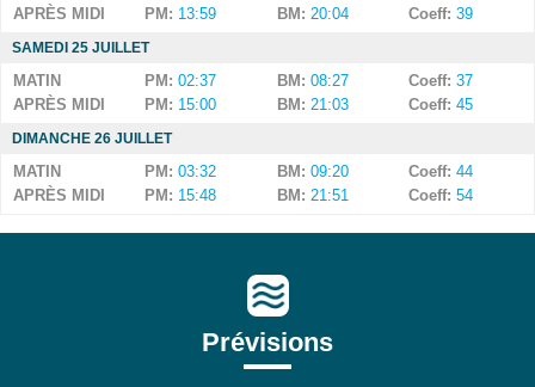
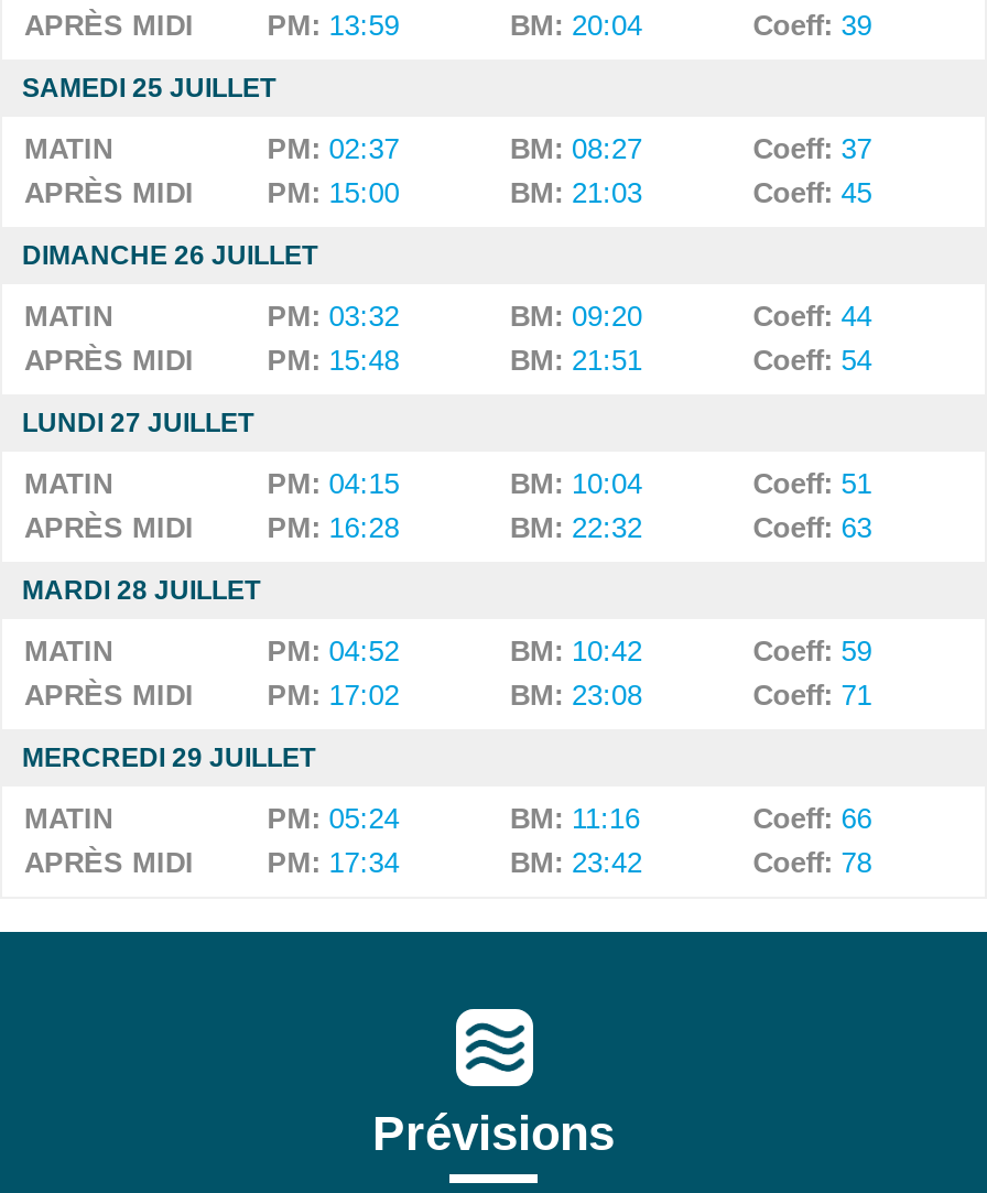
none -> [22,408,872,879] LUNDI 27 JUILLET | MATIN | PM: 04:15 | BM: 10:04 | Coeff: 51 | APRÈS MIDI | PM: 16:28 | BM: 22:32 | Coeff: 63 | MARDI 28 JUILLET | MATIN | PM: 04:52 | BM: 10:42 | Coeff: 59 | APRÈS MIDI | PM: 17:02 | BM: 23:08 | Coeff: 71 | MERCREDI 29 JUILLET | MATIN | PM: 05:24 | BM: 11:16 | Coeff: 66 | APRÈS MIDI | PM: 17:34 | BM: 23:42 | Coeff: 78

